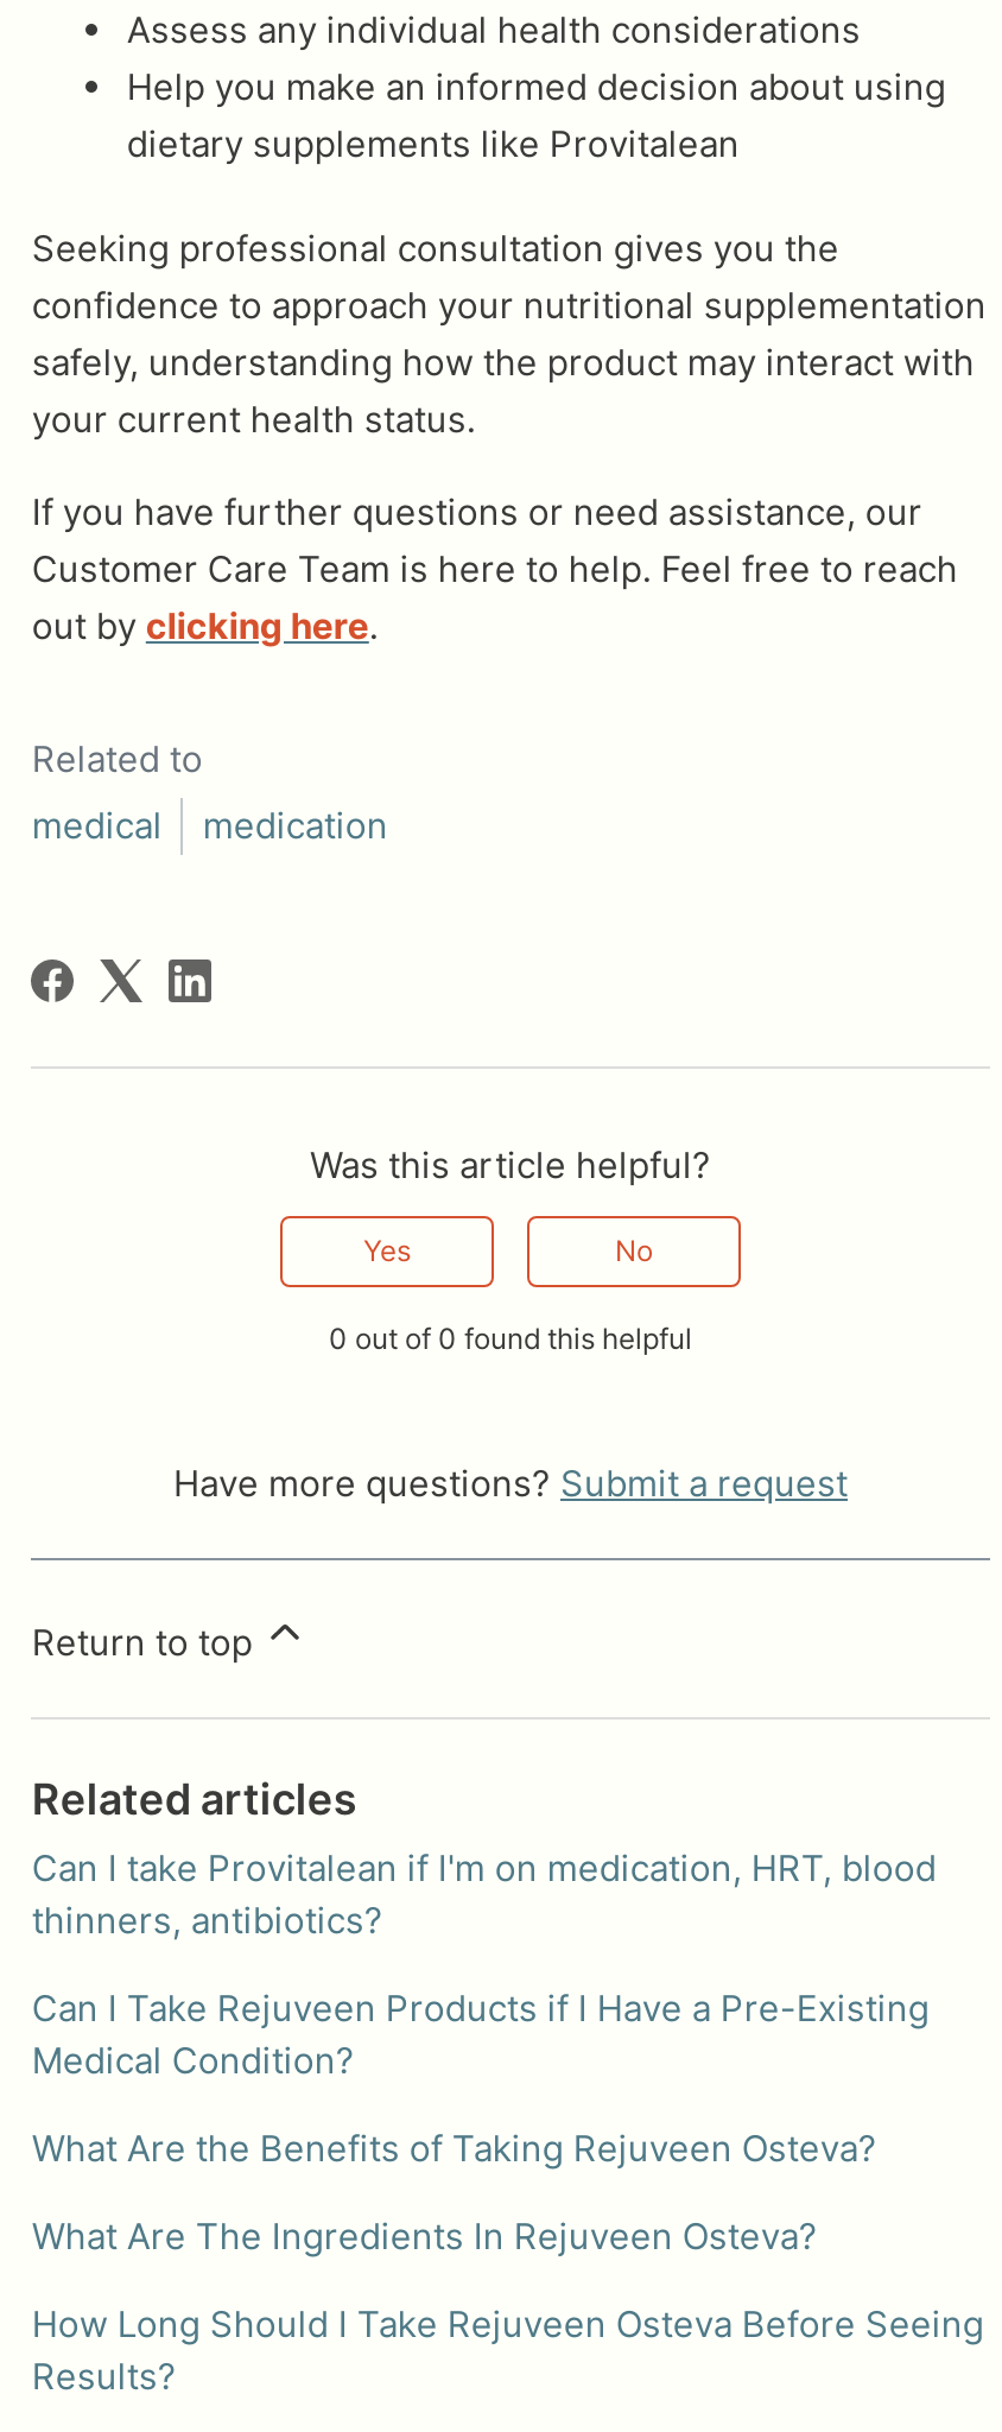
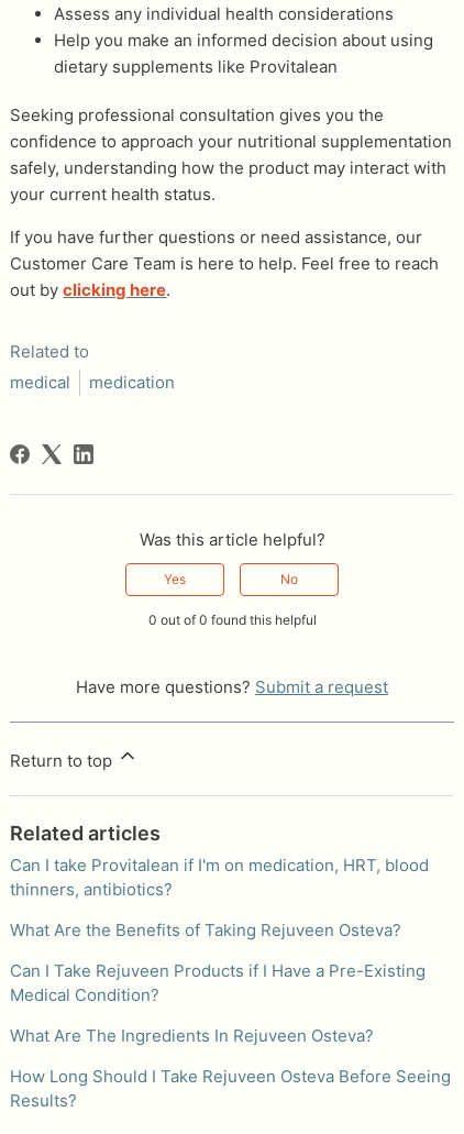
moved [32,1986,929,2084] -> [10,961,426,1006]: Can I Take Rejuveen Products if I Have a Pre-Existing | Medical Condition?
moved [32,2126,877,2171] -> [10,920,402,941]: What Are the Benefits of Taking Rejuveen Osteva?

